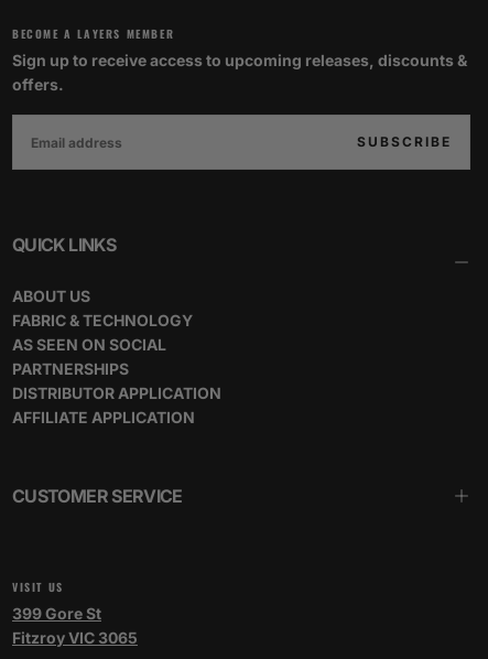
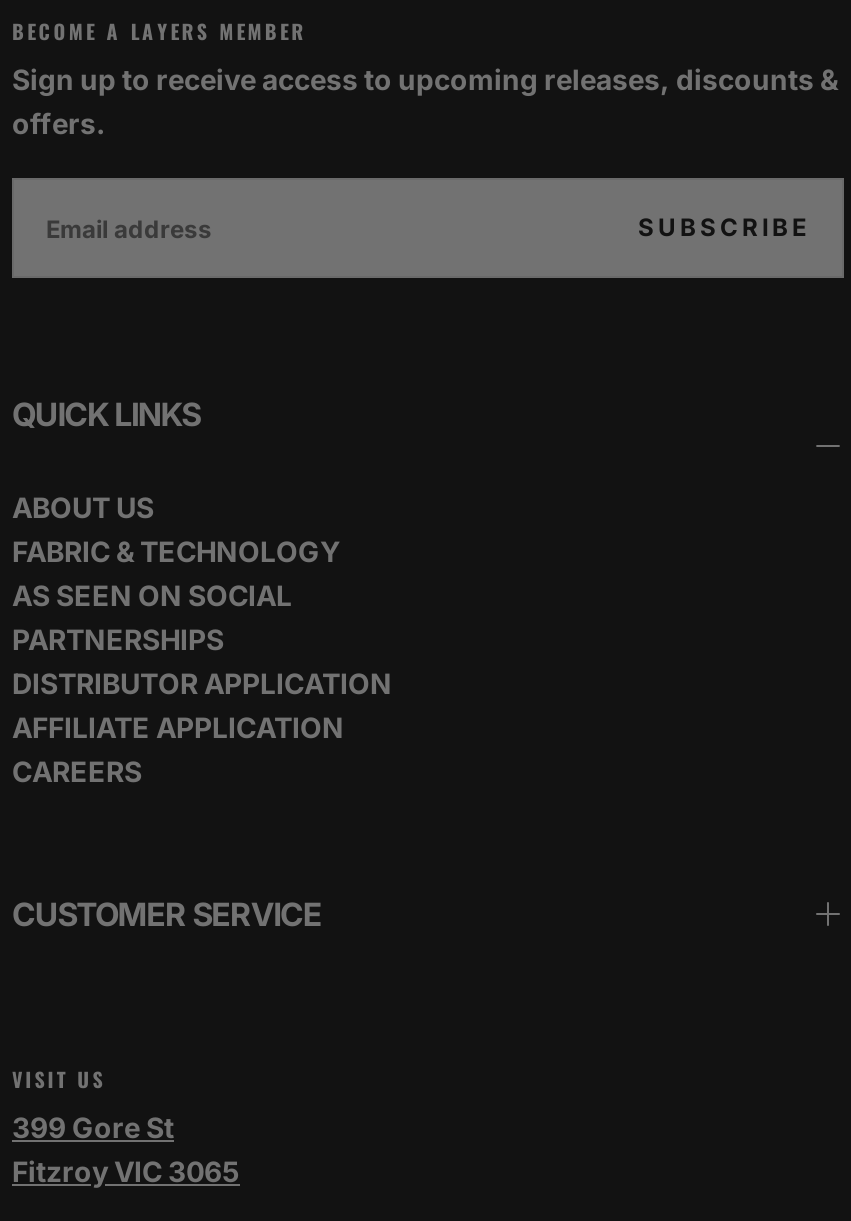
none -> [12,755,142,789] CAREERS

